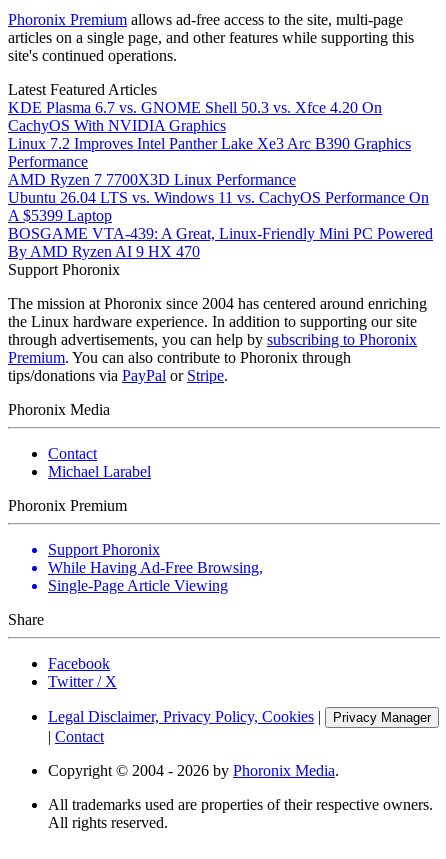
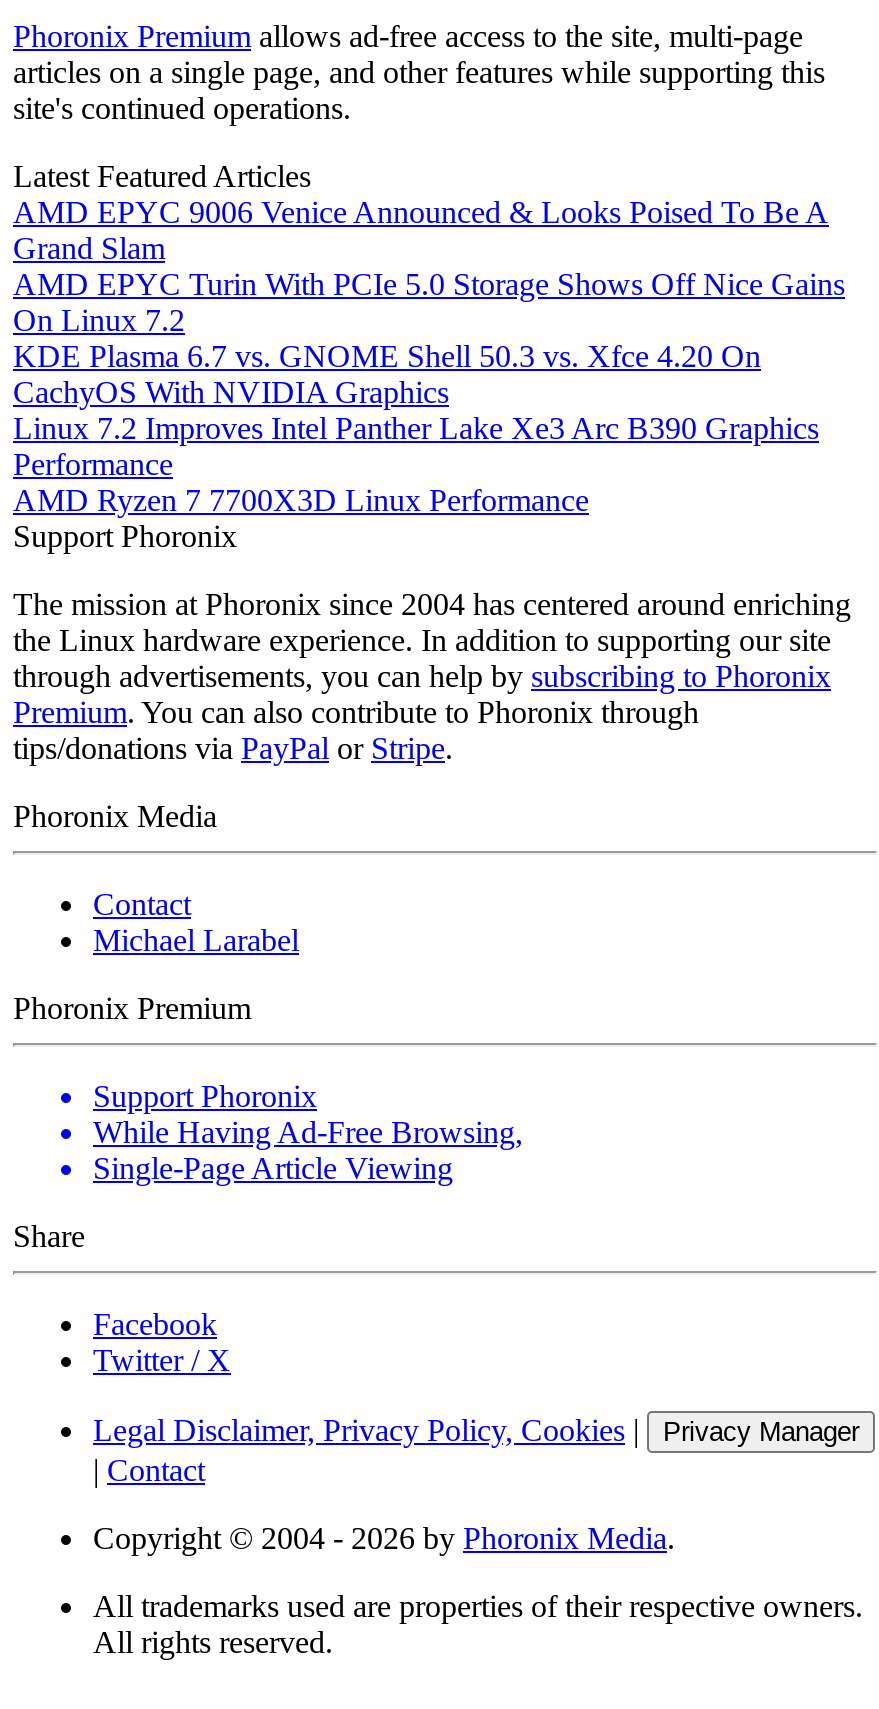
none -> [13,195,845,337] AMD EPYC 9006 Venice Announced & Looks Poised To Be A | Grand Slam | AMD EPYC Turin With PCIe 5.0 Storage Shows Off Nice Gains | On Linux 7.2
moved [8,99,411,188] -> [13,339,819,517]: KDE Plasma 6.7 vs. GNOME Shell 50.3 vs. Xfce 4.20 On | CachyOS With NVIDIA Graphics | Linux 7.2 Improves Intel Panther Lake Xe3 Arc B390 Graphics | Performance | AMD Ryzen 7 7700X3D Linux Performance
[8,189,433,260] Ubuntu 26.04 LTS vs. Windows 11 vs. CachyOS Performance On | A $5399 Laptop | BOSGAME VTA-439: A Great, Linux-Friendly Mini PC Powered | By AMD Ryzen AI 9 HX 470 -> none

